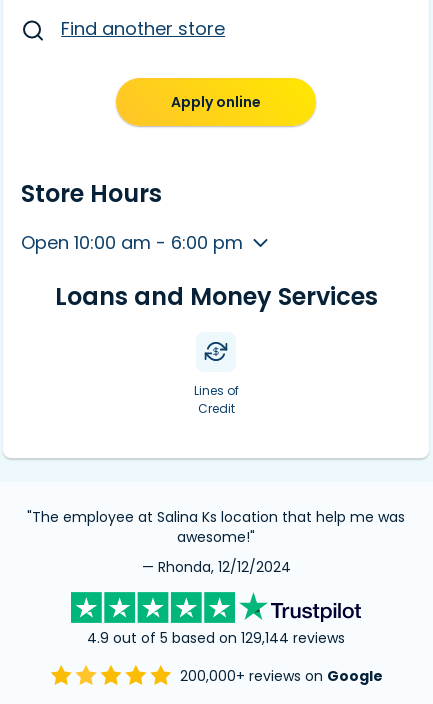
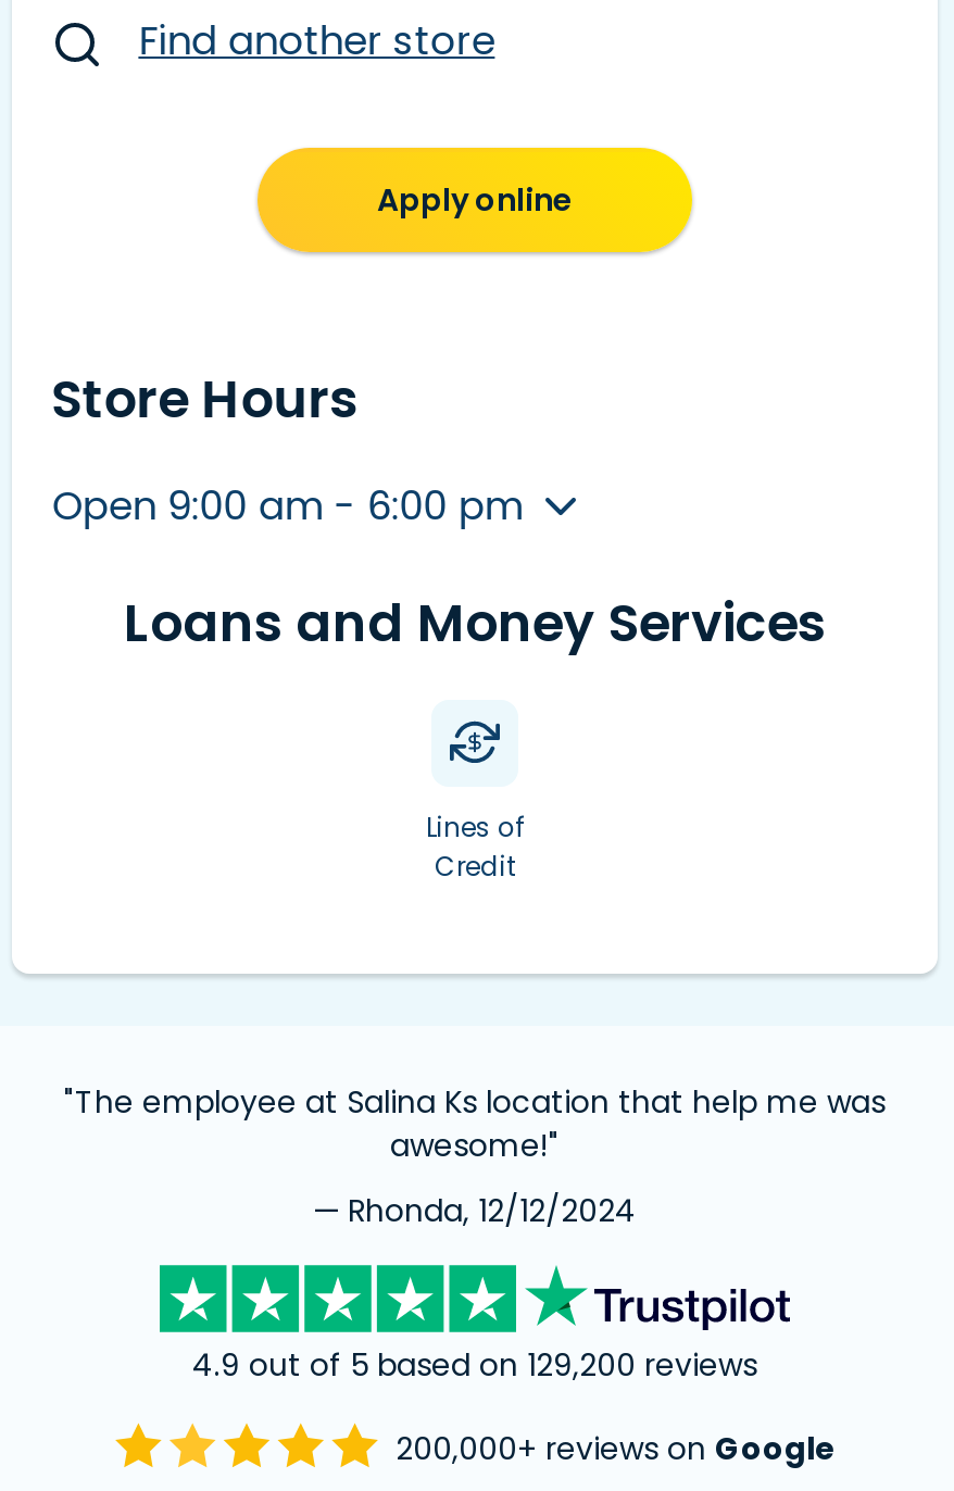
[21,230,248,255] Open 10:00 am - 6:00 pm -> [52,478,534,532] Open 9:00 am - 6:00 pm
[87,628,345,648] 4.9 out of 5 based on 129,144 reviews -> [192,1343,757,1386] 4.9 out of 5 based on 129,200 reviews

